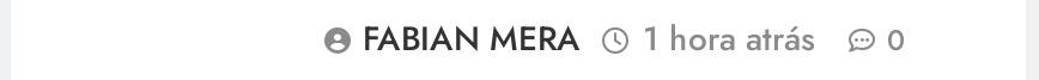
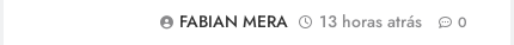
[363,14,906,62] FABIAN MERA 1 hora atrás 0 -> [179,9,467,33] FABIAN MERA 13 horas atrás 0

